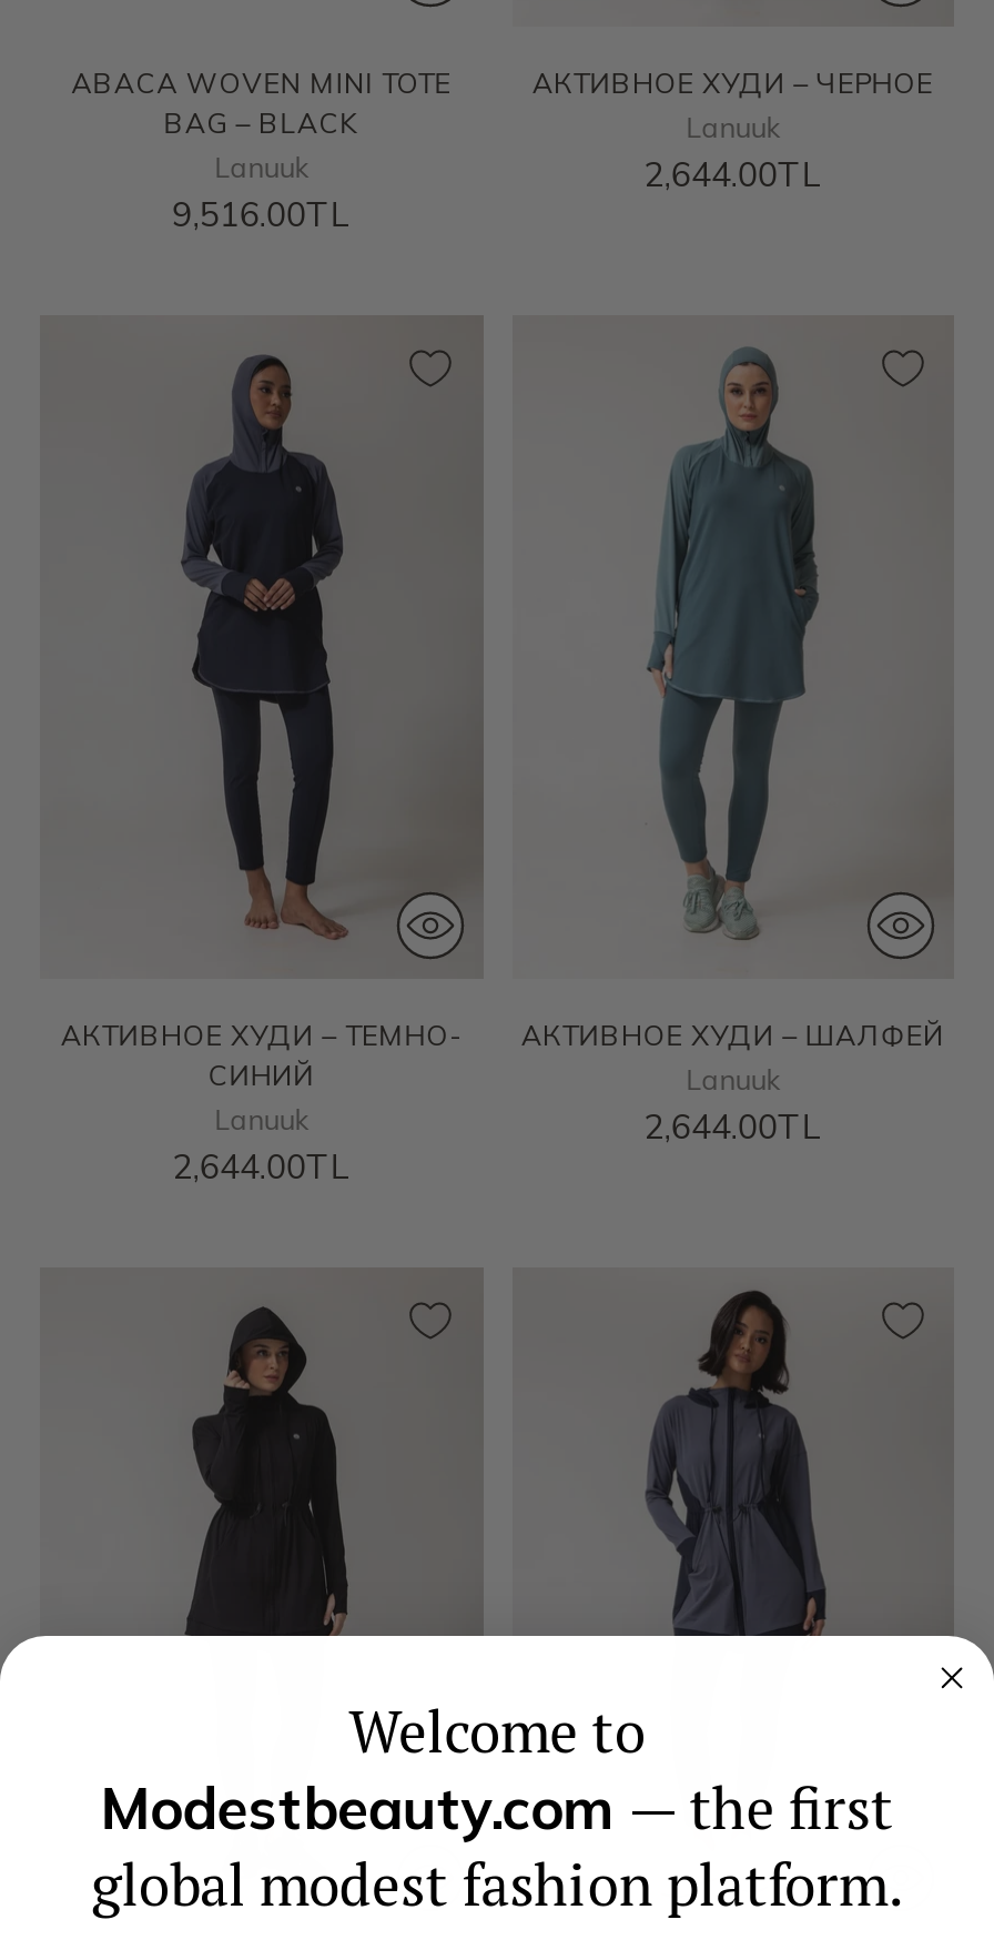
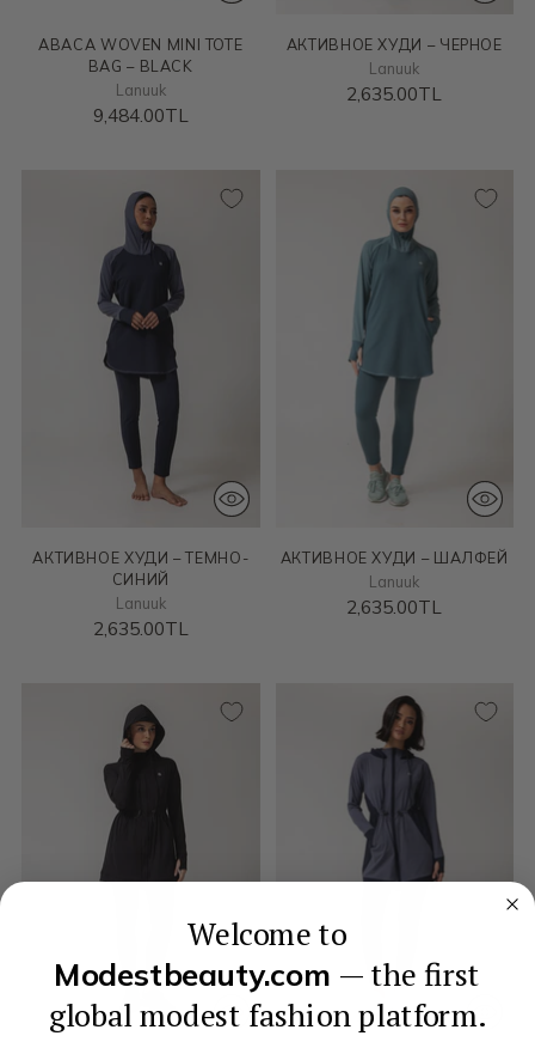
[644,153,821,195] 2,644.00TL -> [347,82,442,105] 2,635.00TL
[173,193,350,235] 9,516.00TL -> [93,104,188,127] 9,484.00TL
[644,1105,821,1148] 2,644.00TL -> [347,596,442,619] 2,635.00TL
[173,1145,350,1188] 2,644.00TL -> [93,617,188,640] 2,635.00TL

